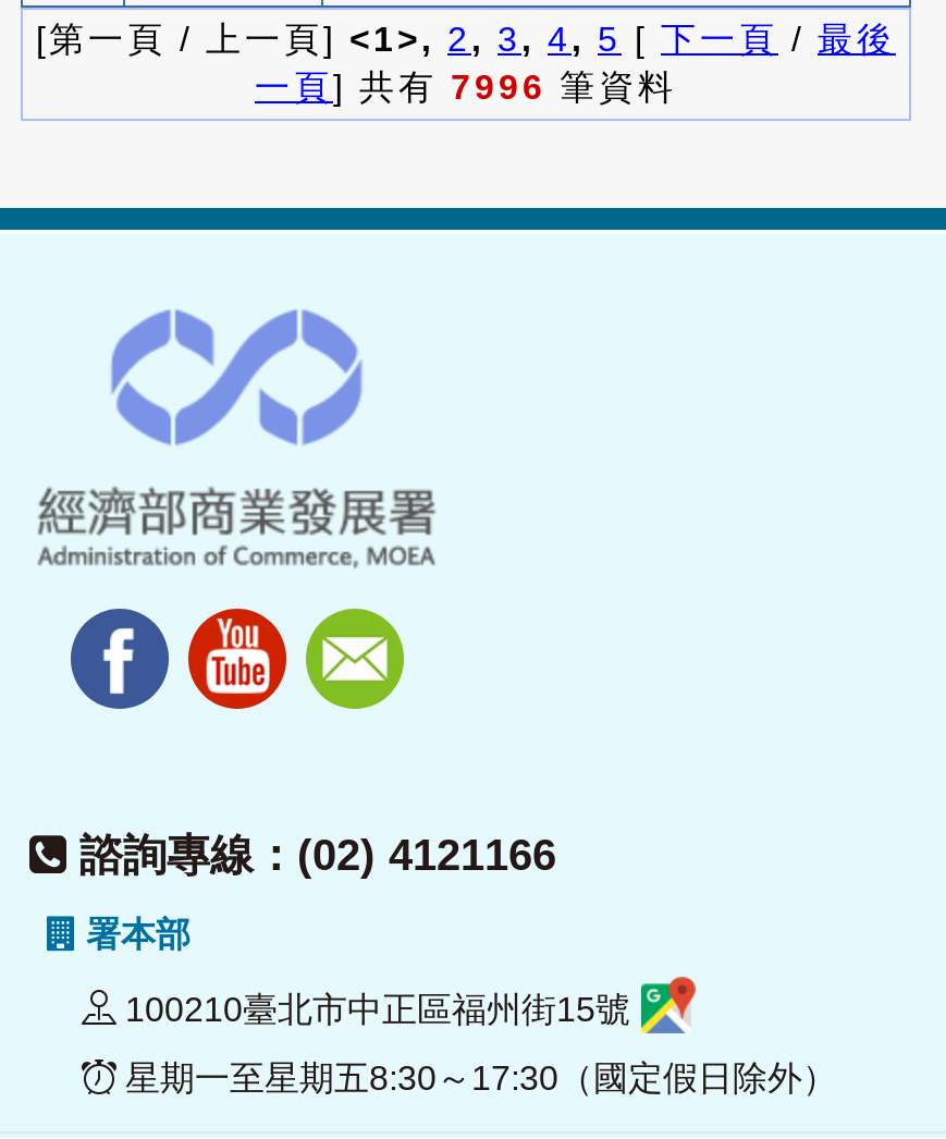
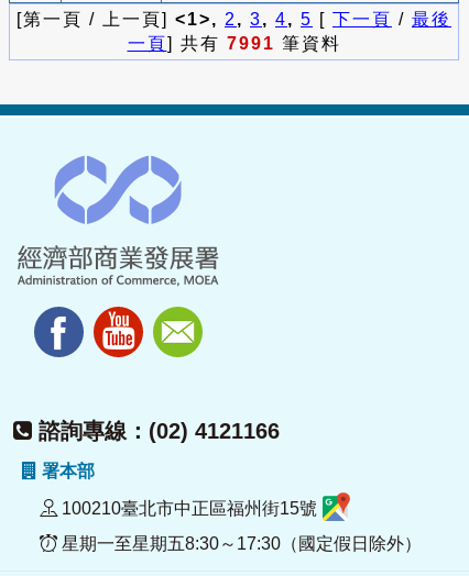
[255,68,677,105] 一頁] 共有7996筆資料 -> [127,34,341,53] 一頁] 共有7991筆資料

